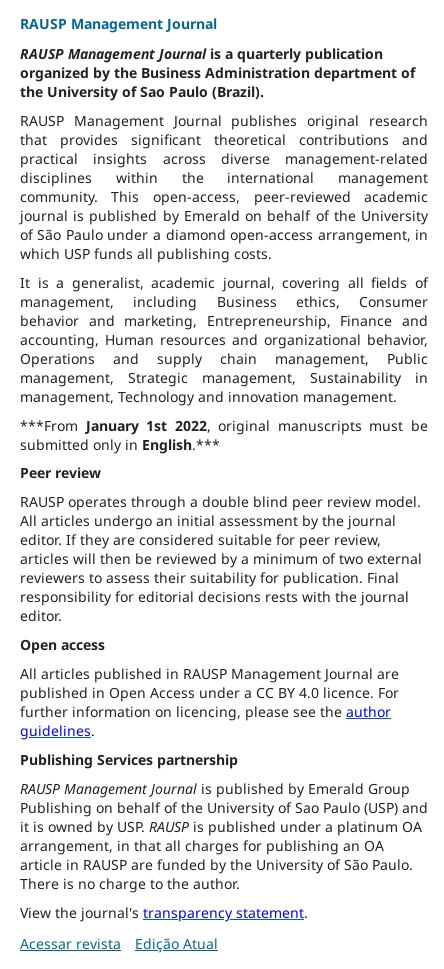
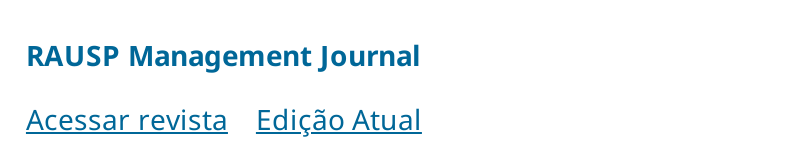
[20,43,428,922] RAUSP Management Journal is a quarterly publication | organized by the Business Administration department of | the University of Sao Paulo (Brazil). | RAUSP Management Journal publishes original research | that provides significant theoretical contributions and | practical insights across diverse management-related | disciplines within the international management | community. This open-access, peer-reviewed academic | journal is published by Emerald on behalf of the University | of São Paulo under a diamond open-access arrangement, in | which USP funds all publishing costs. | It is a generalist, academic journal, covering all fields of | management, including Business ethics, Consumer | behavior and marketing, Entrepreneurship, Finance and | accounting, Human resources and organizational behavior, | Operations and supply chain management, Public | management, Strategic management, Sustainability in | management, Technology and innovation management. | ***From January 1st 2022, original manuscripts must be | submitted only in English.*** | Peer review | RAUSP operates through a double blind peer review model. | All articles undergo an initial assessment by the journal | editor. If they are considered suitable for peer review, | articles will then be reviewed by a minimum of two external | reviewers to assess their suitability for publication. Final | responsibility for editorial decisions rests with the journal | editor. | Open access | All articles published in RAUSP Management Journal are | published in Open Access under a CC BY 4.0 licence. For | further information on licencing, please see the author | guidelines. | Publishing Services partnership | RAUSP Management Journal is published by Emerald Group | Publishing on behalf of the University of Sao Paulo (USP) and | it is owned by USP. RAUSP is published under a platinum OA | arrangement, in that all charges for publishing an OA | article in RAUSP are funded by the University of São Paulo. | There is no charge to the author. | View the journal's transparency statement. -> none

